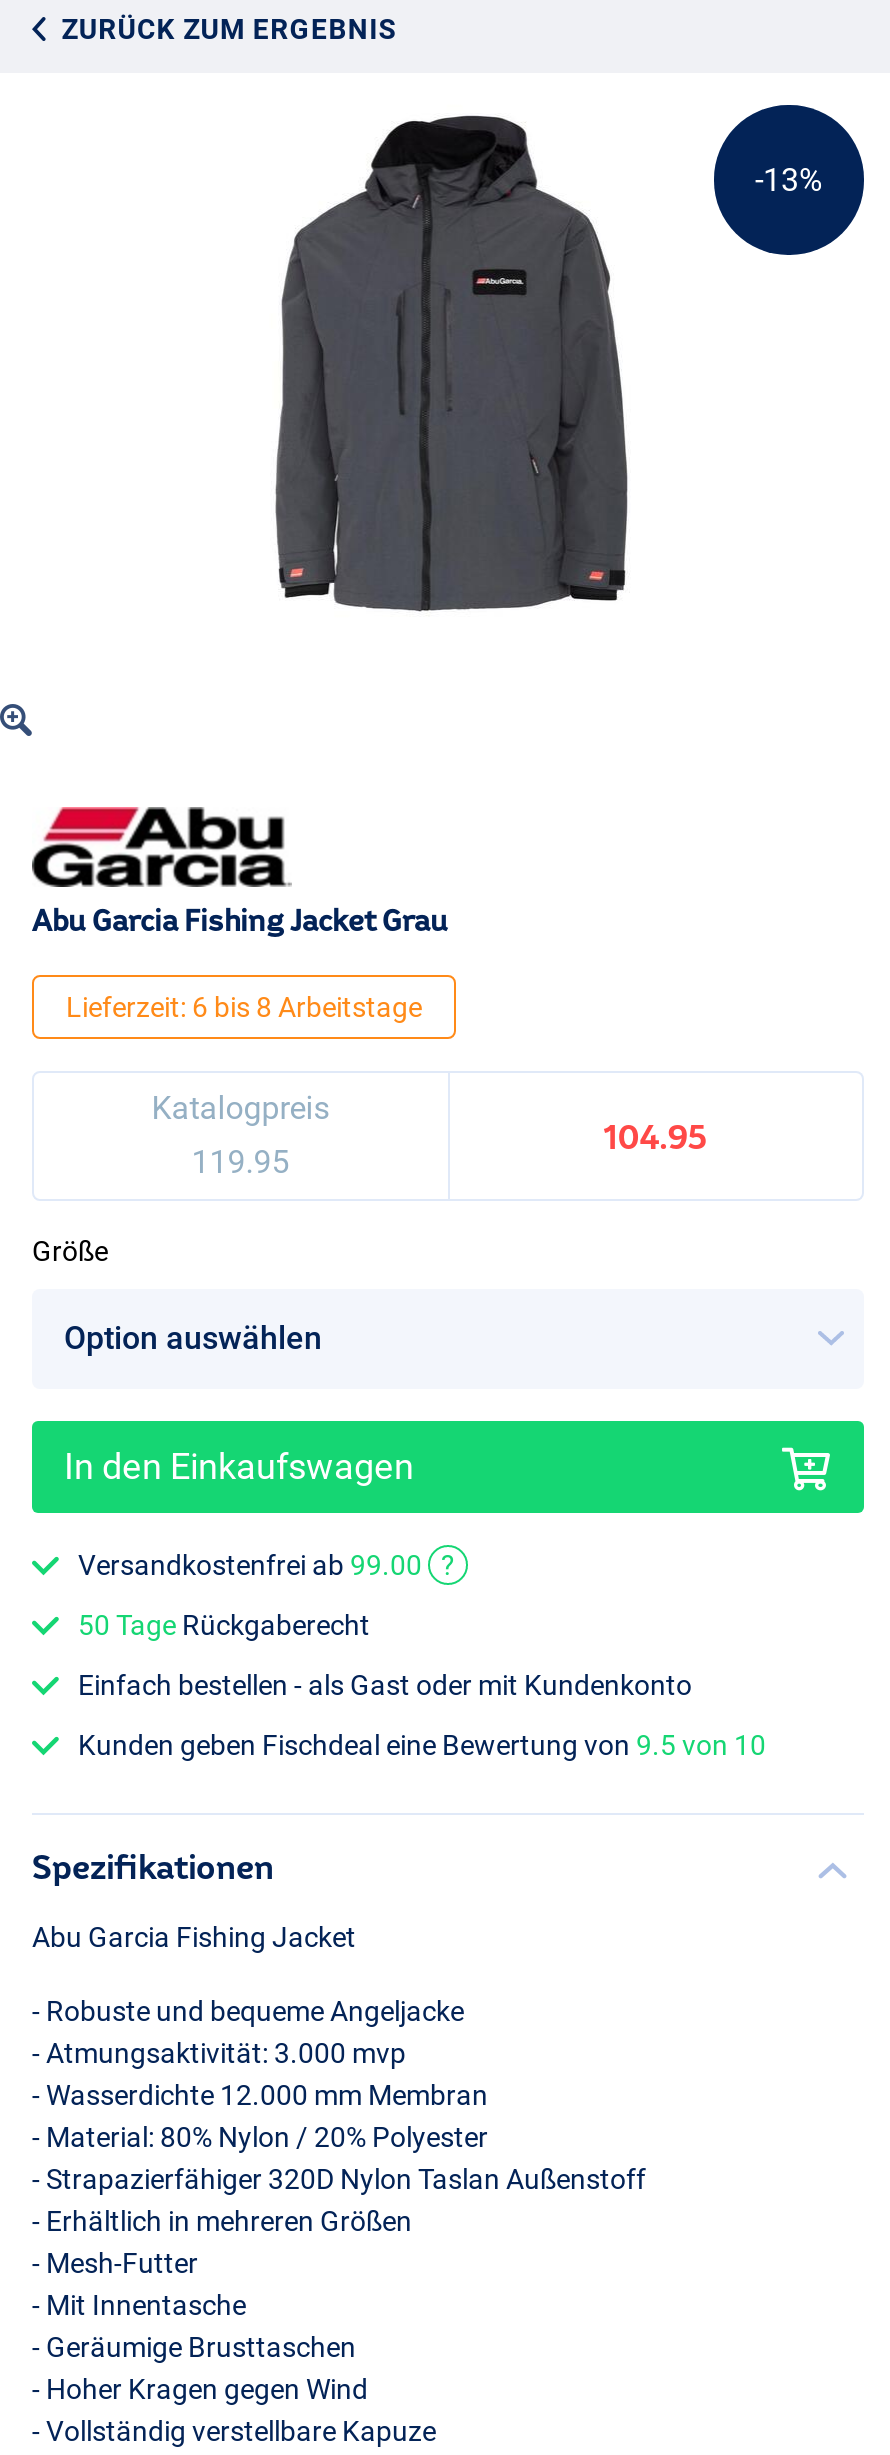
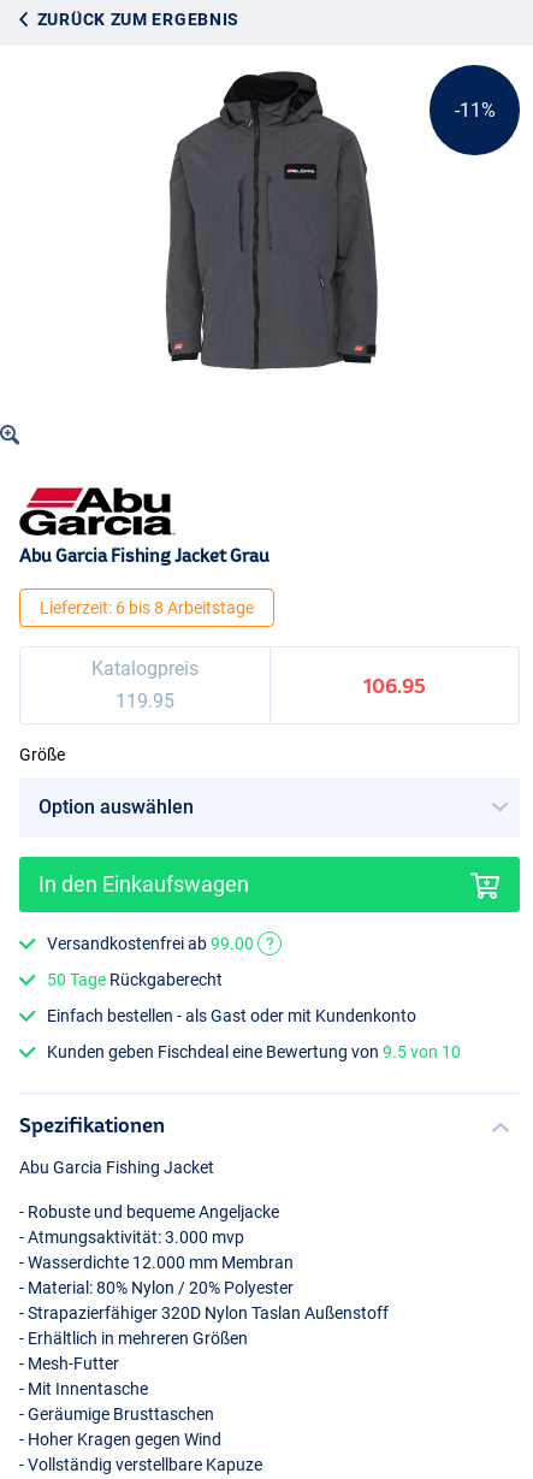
[755,160,823,198] -13% -> [454,98,495,121] -11%
[604,1117,708,1155] 104.95 -> [363,674,426,697] 106.95

